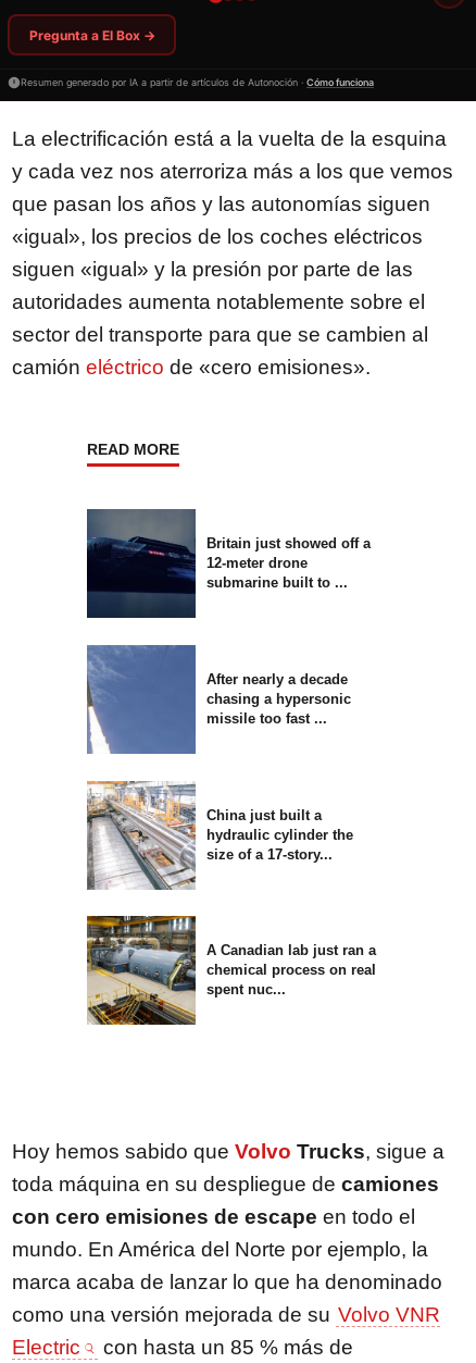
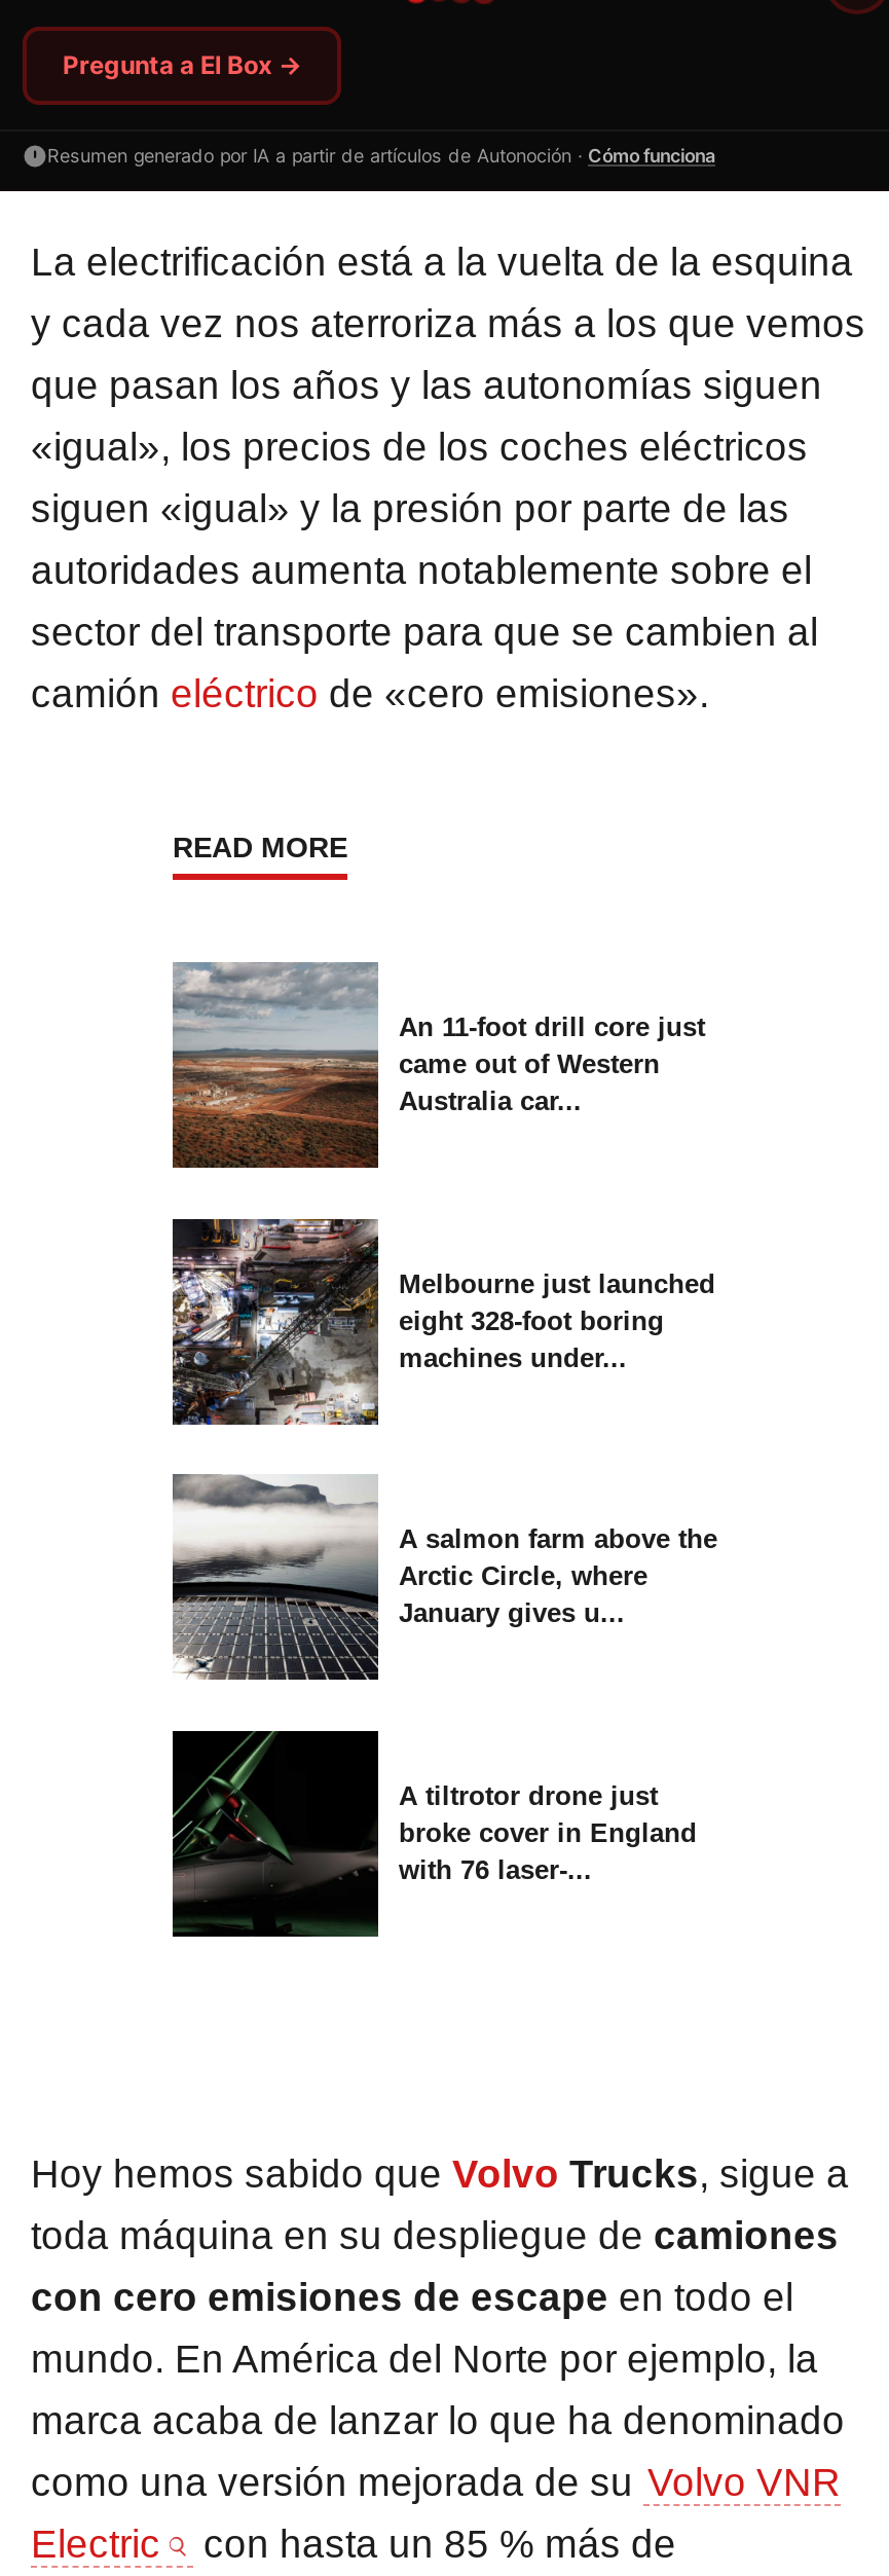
[86,509,371,618] [image] | Britain just showed off a | 12-meter drone | submarine built to ... -> [171,962,705,1168] [image] | An 11-foot drill core just | came out of Western | Australia car...
[86,644,351,755] [image] | After nearly a decade | chasing a hypersonic | missile too fast ... -> [171,1217,715,1427] [image] | Melbourne just launched | eight 328-foot boring | machines under...
[86,780,353,891] [image] | China just built a | hydraulic cylinder the | size of a 17-story... -> [171,1472,717,1682] [image] | A salmon farm above the | Arctic Circle, where | January gives u...
[86,915,376,1026] [image] | A Canadian lab just ran a | chemical process on real | spent nuc... -> [171,1729,697,1939] [image] | A tiltrotor drone just | broke cover in England | with 76 laser-...

